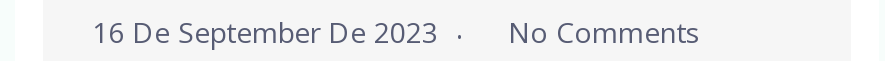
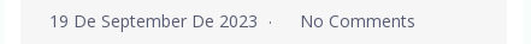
[92,13,446,51] 16 De September De 2023 -> [50,10,263,32] 19 De September De 2023

